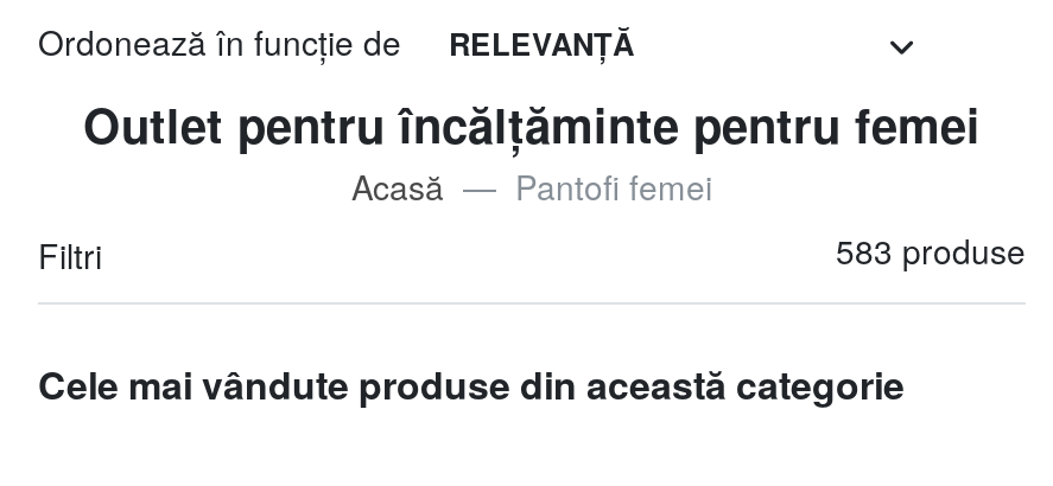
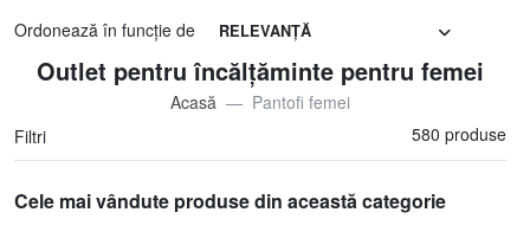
[836,225,1026,273] 583 produse -> [412,121,506,145] 580 produse

